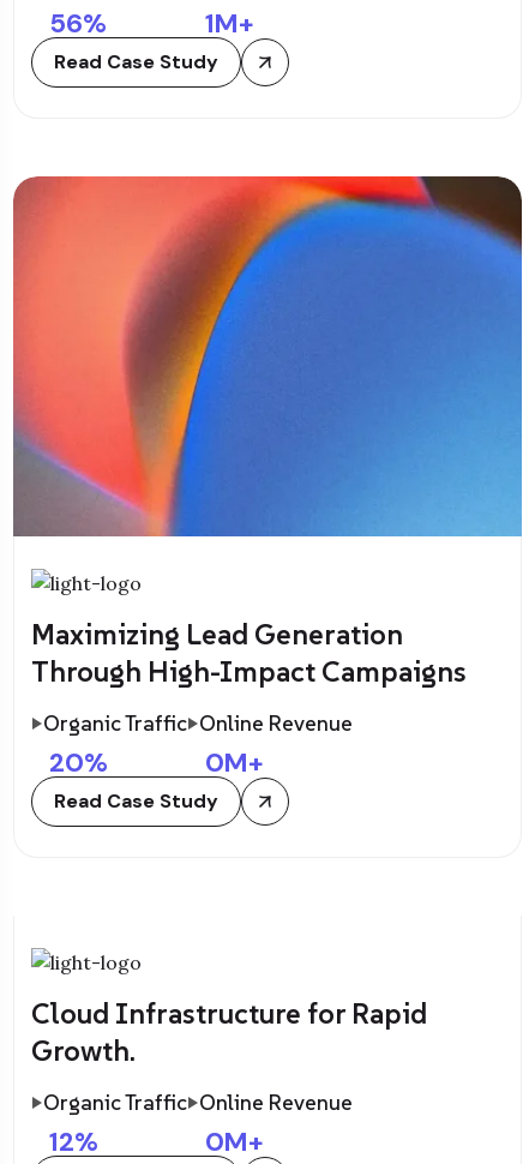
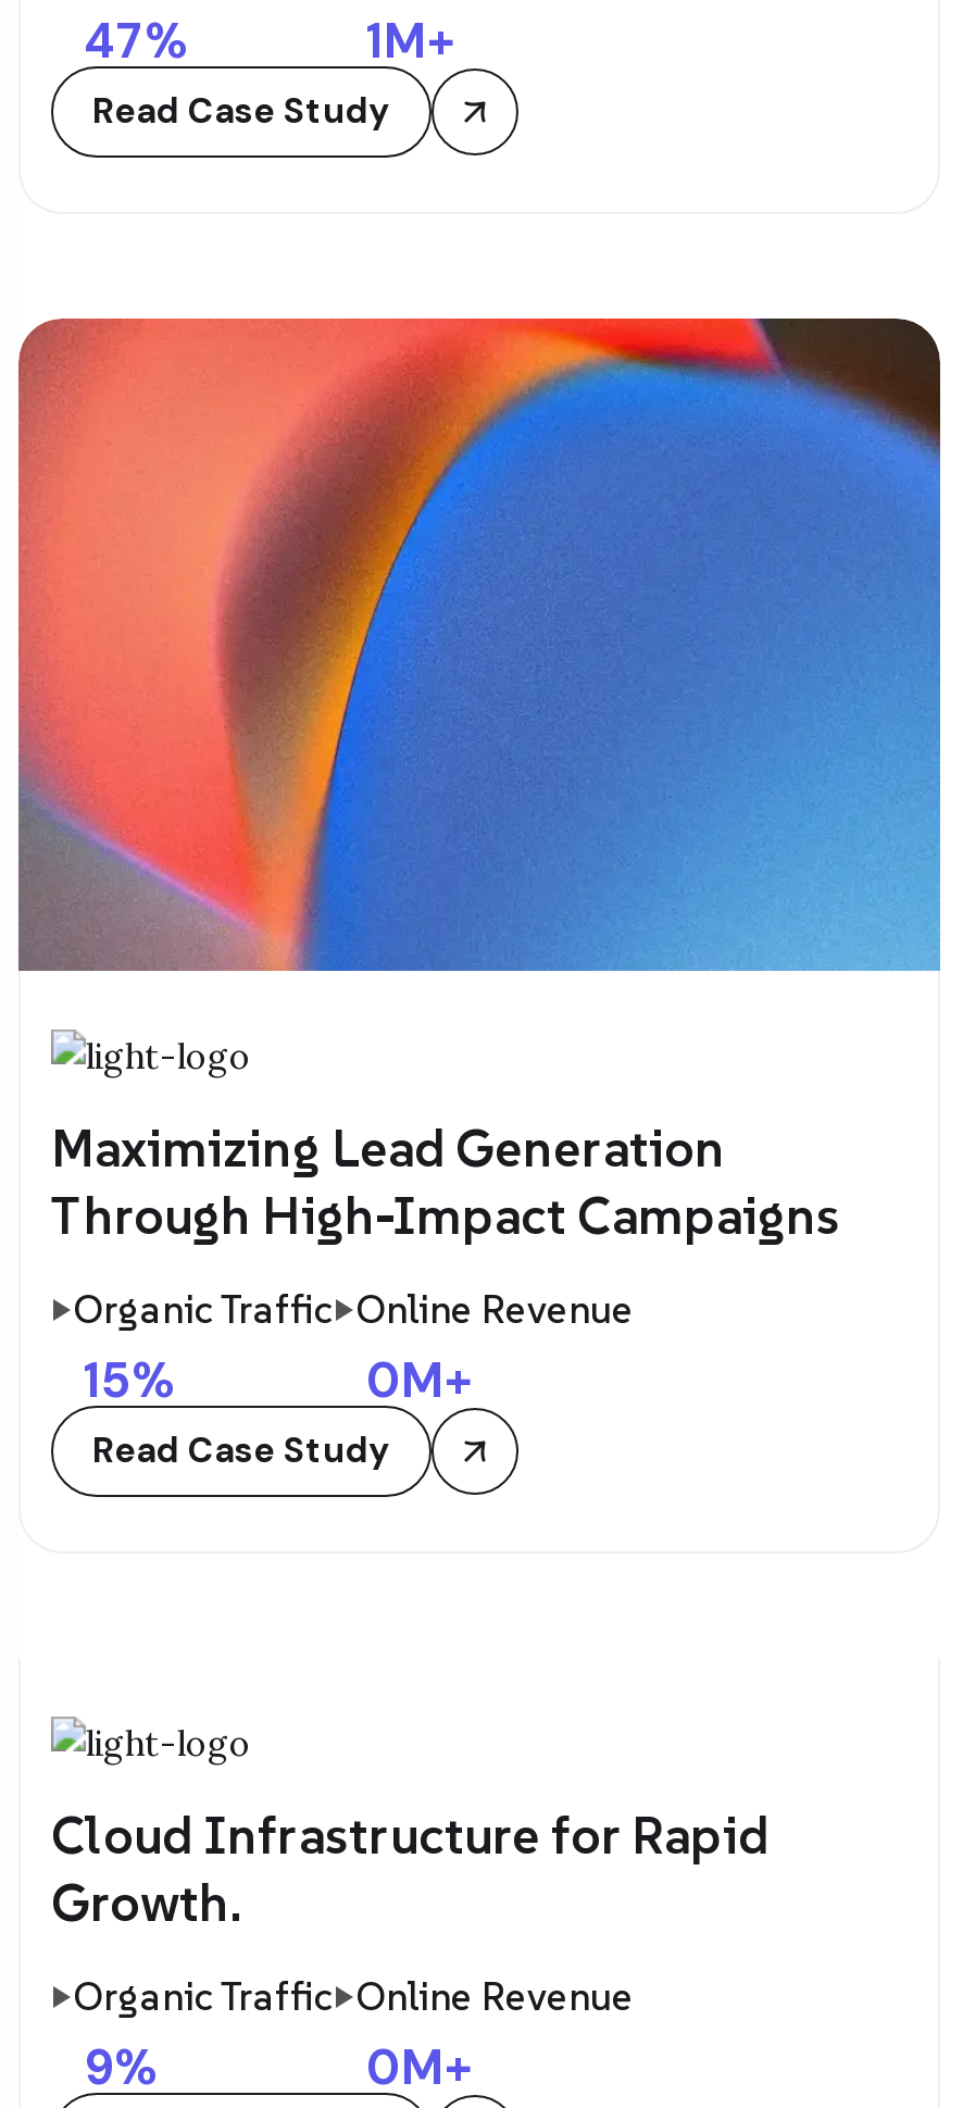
[49,6,107,41] 56% -> [84,10,188,73] 47%
[49,745,108,780] 20% -> [84,1349,175,1412] 15%
[49,1124,98,1159] 12% -> [84,2036,158,2099] 9%

